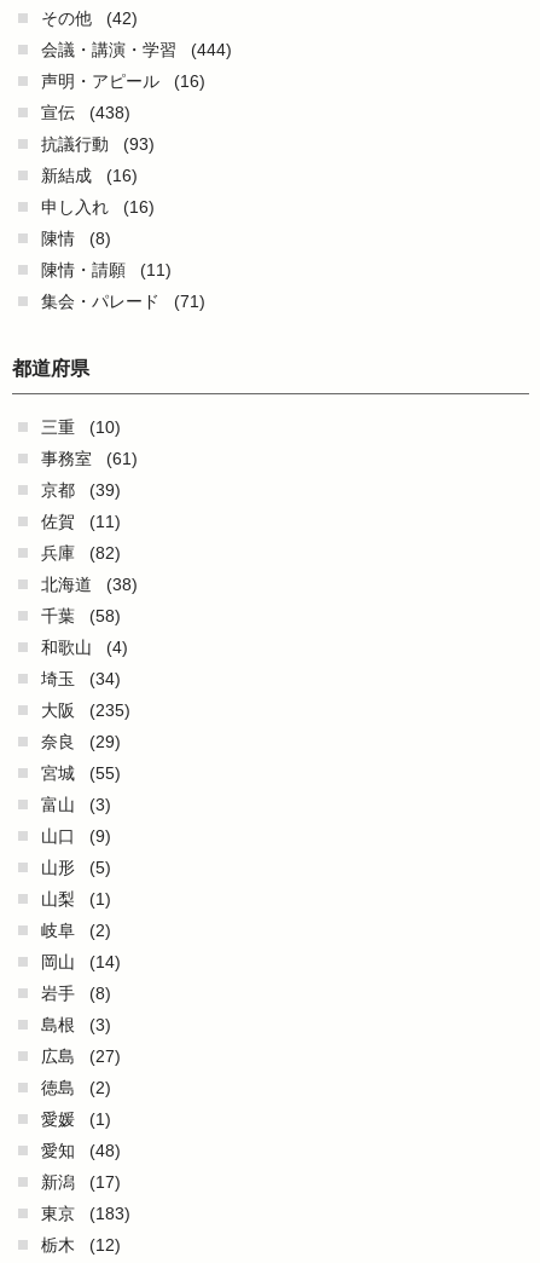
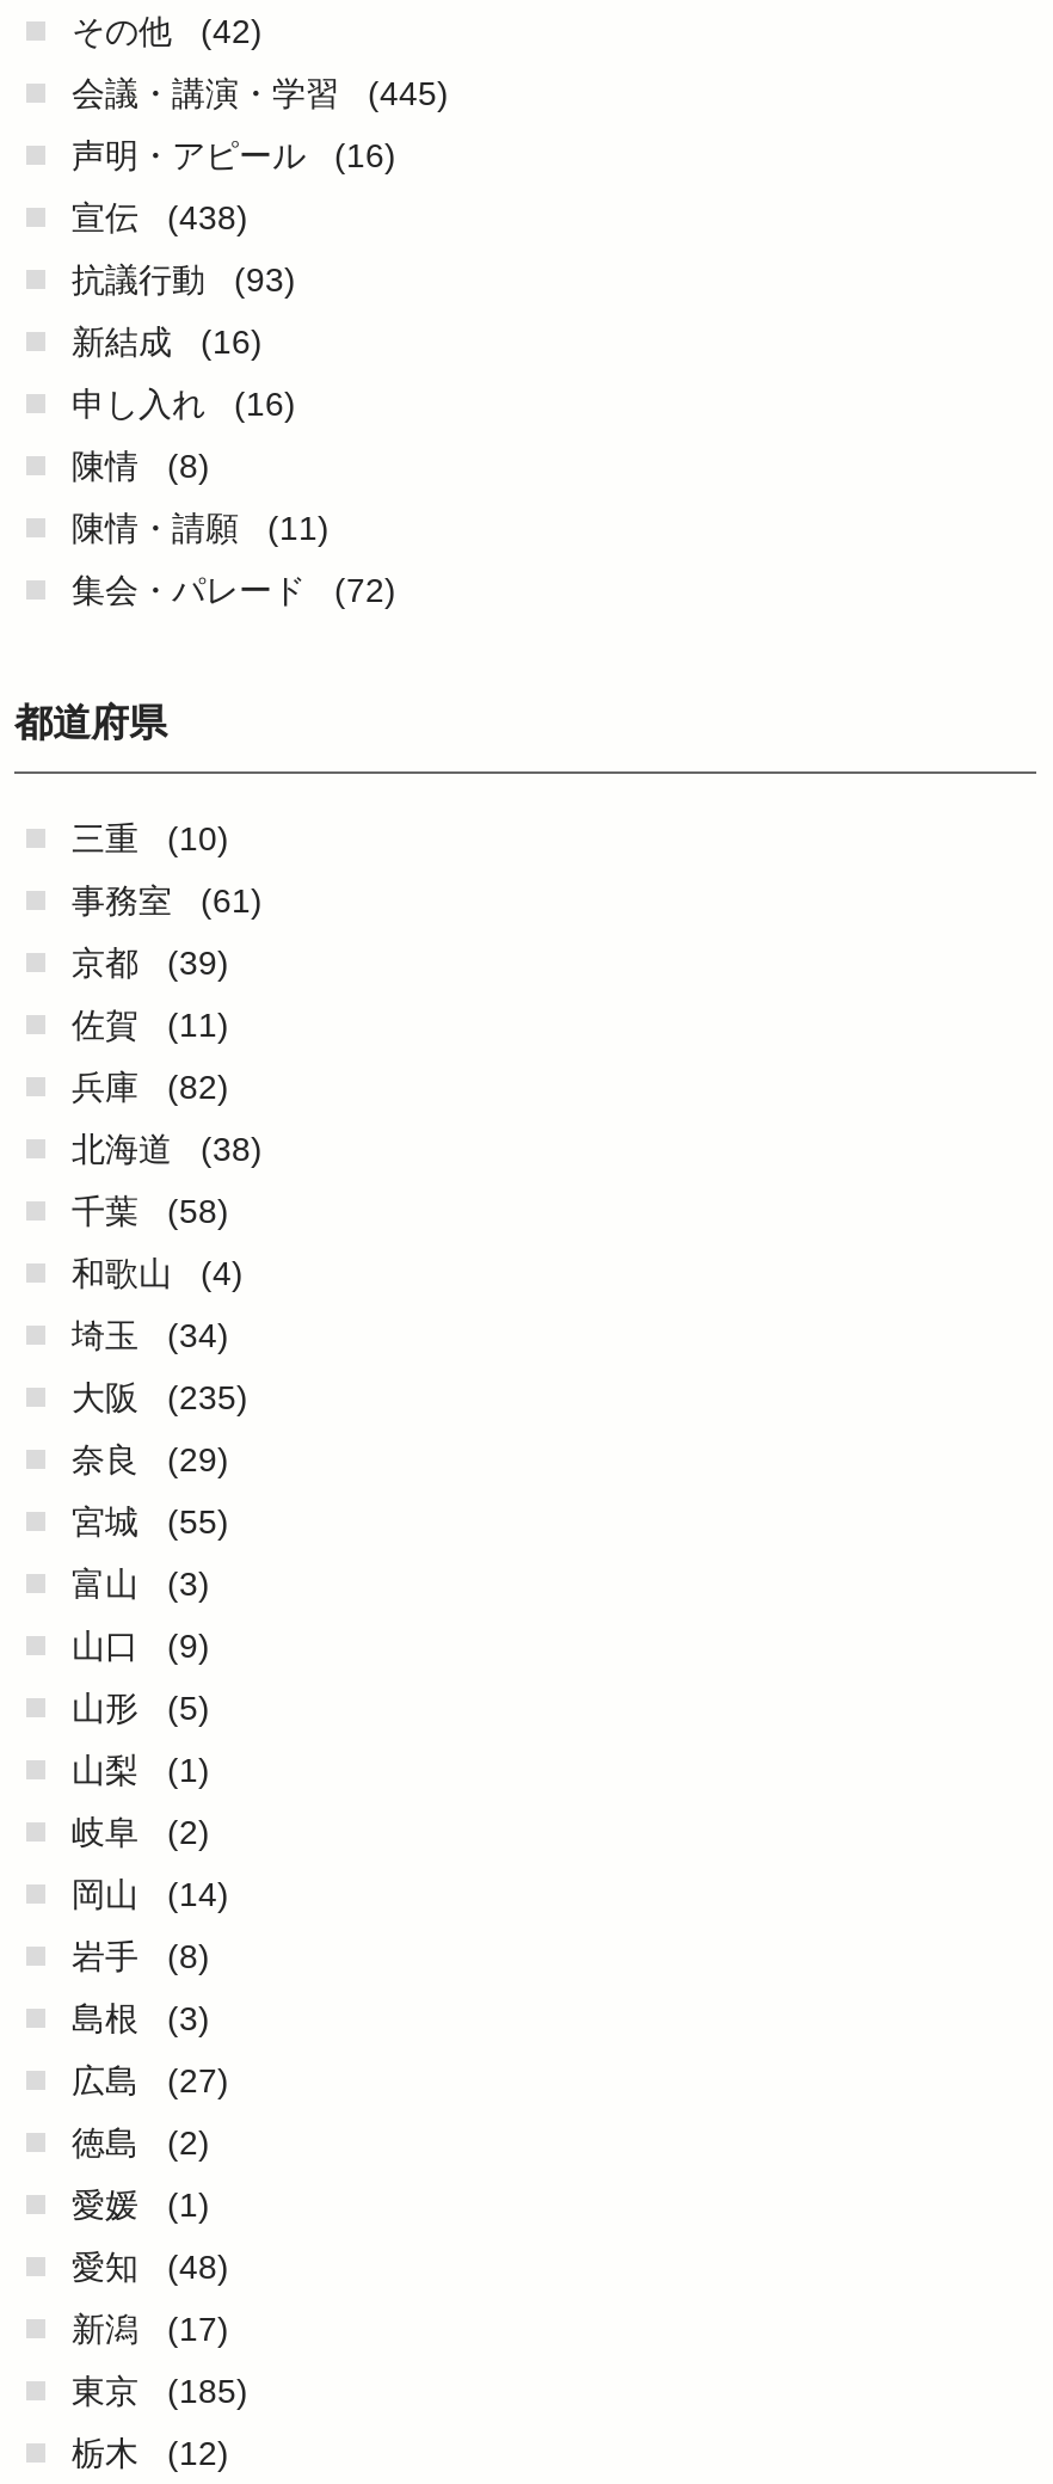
[41,40,232,59] 会議・講演・学習 (444) -> [72,73,449,112] 会議・講演・学習 (445)
[41,291,205,311] 集会・パレード (71) -> [72,570,396,608] 集会・パレード (72)
[41,1203,130,1223] 東京 (183) -> [72,2371,248,2409] 東京 (185)

